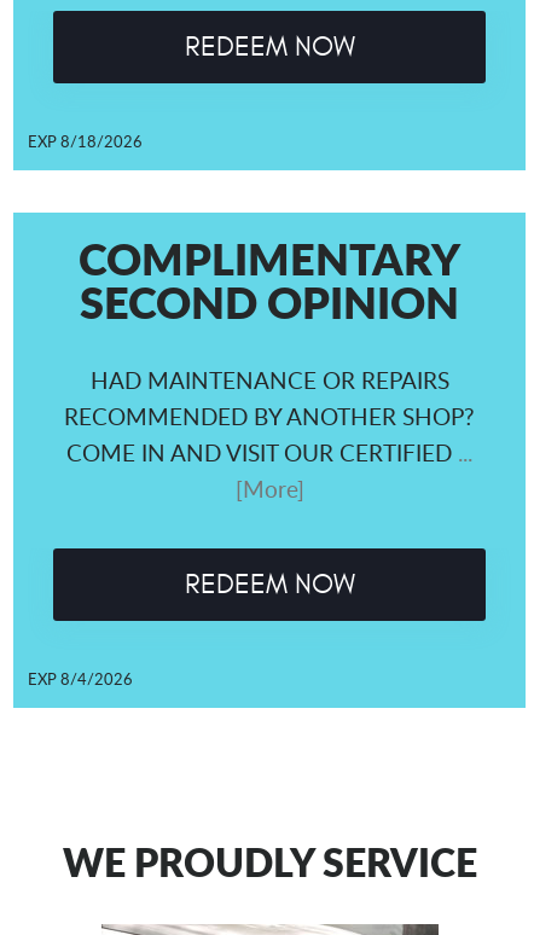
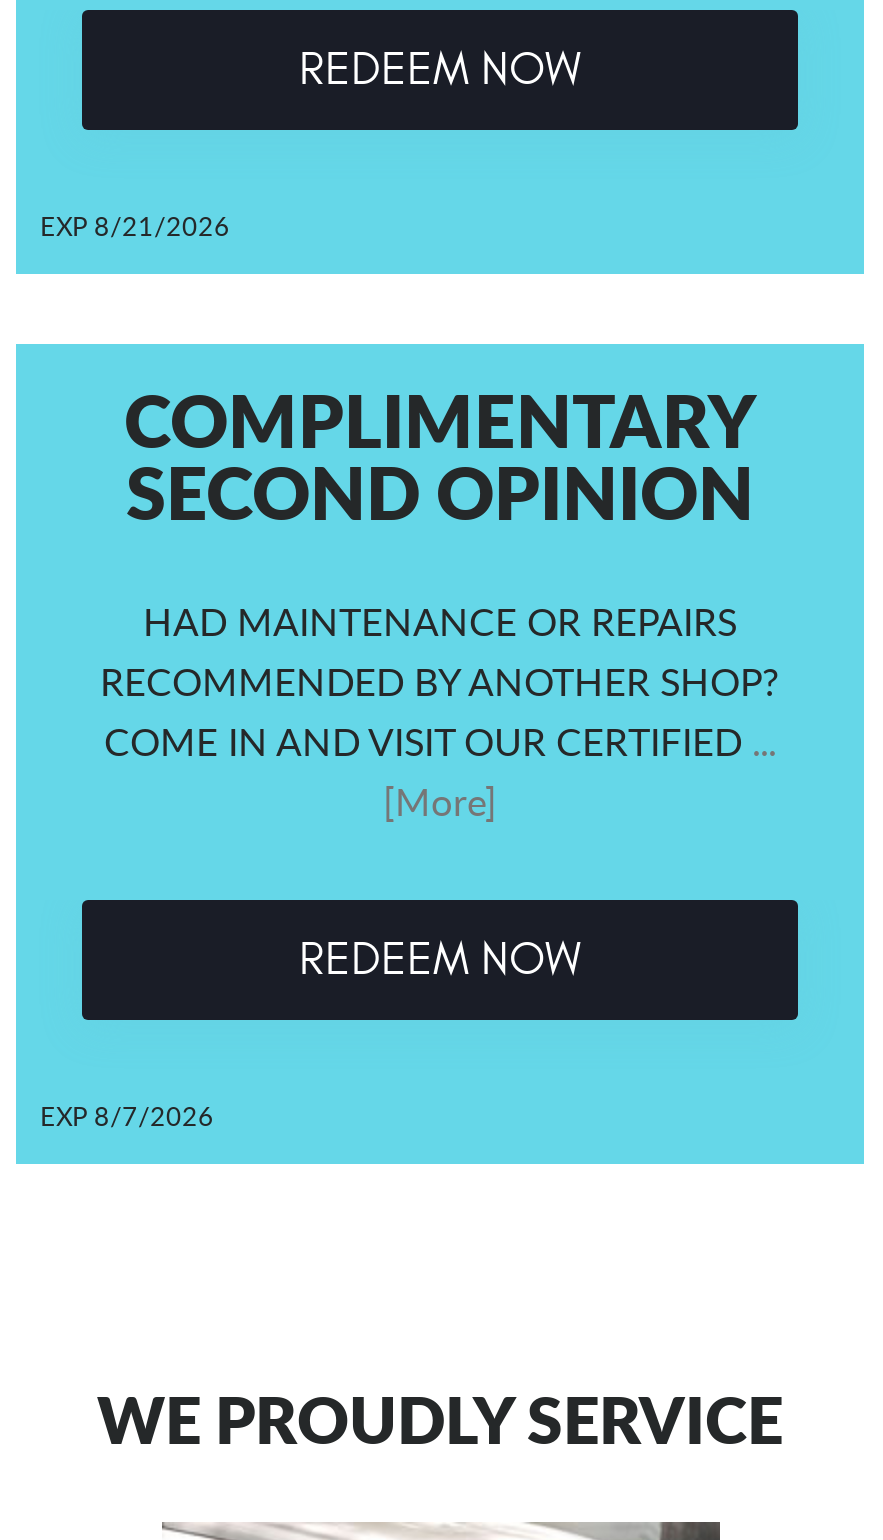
[28,131,143,153] EXP 8/18/2026 -> [40,209,230,245] EXP 8/21/2026
[28,668,133,690] EXP 8/4/2026 -> [40,1098,214,1134] EXP 8/7/2026

